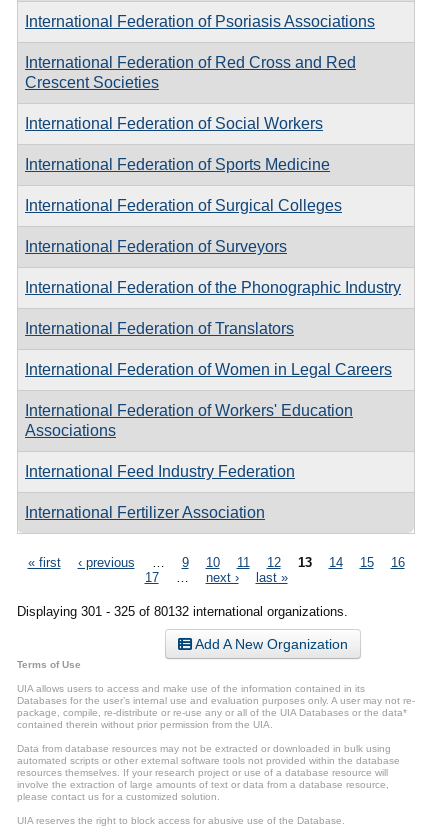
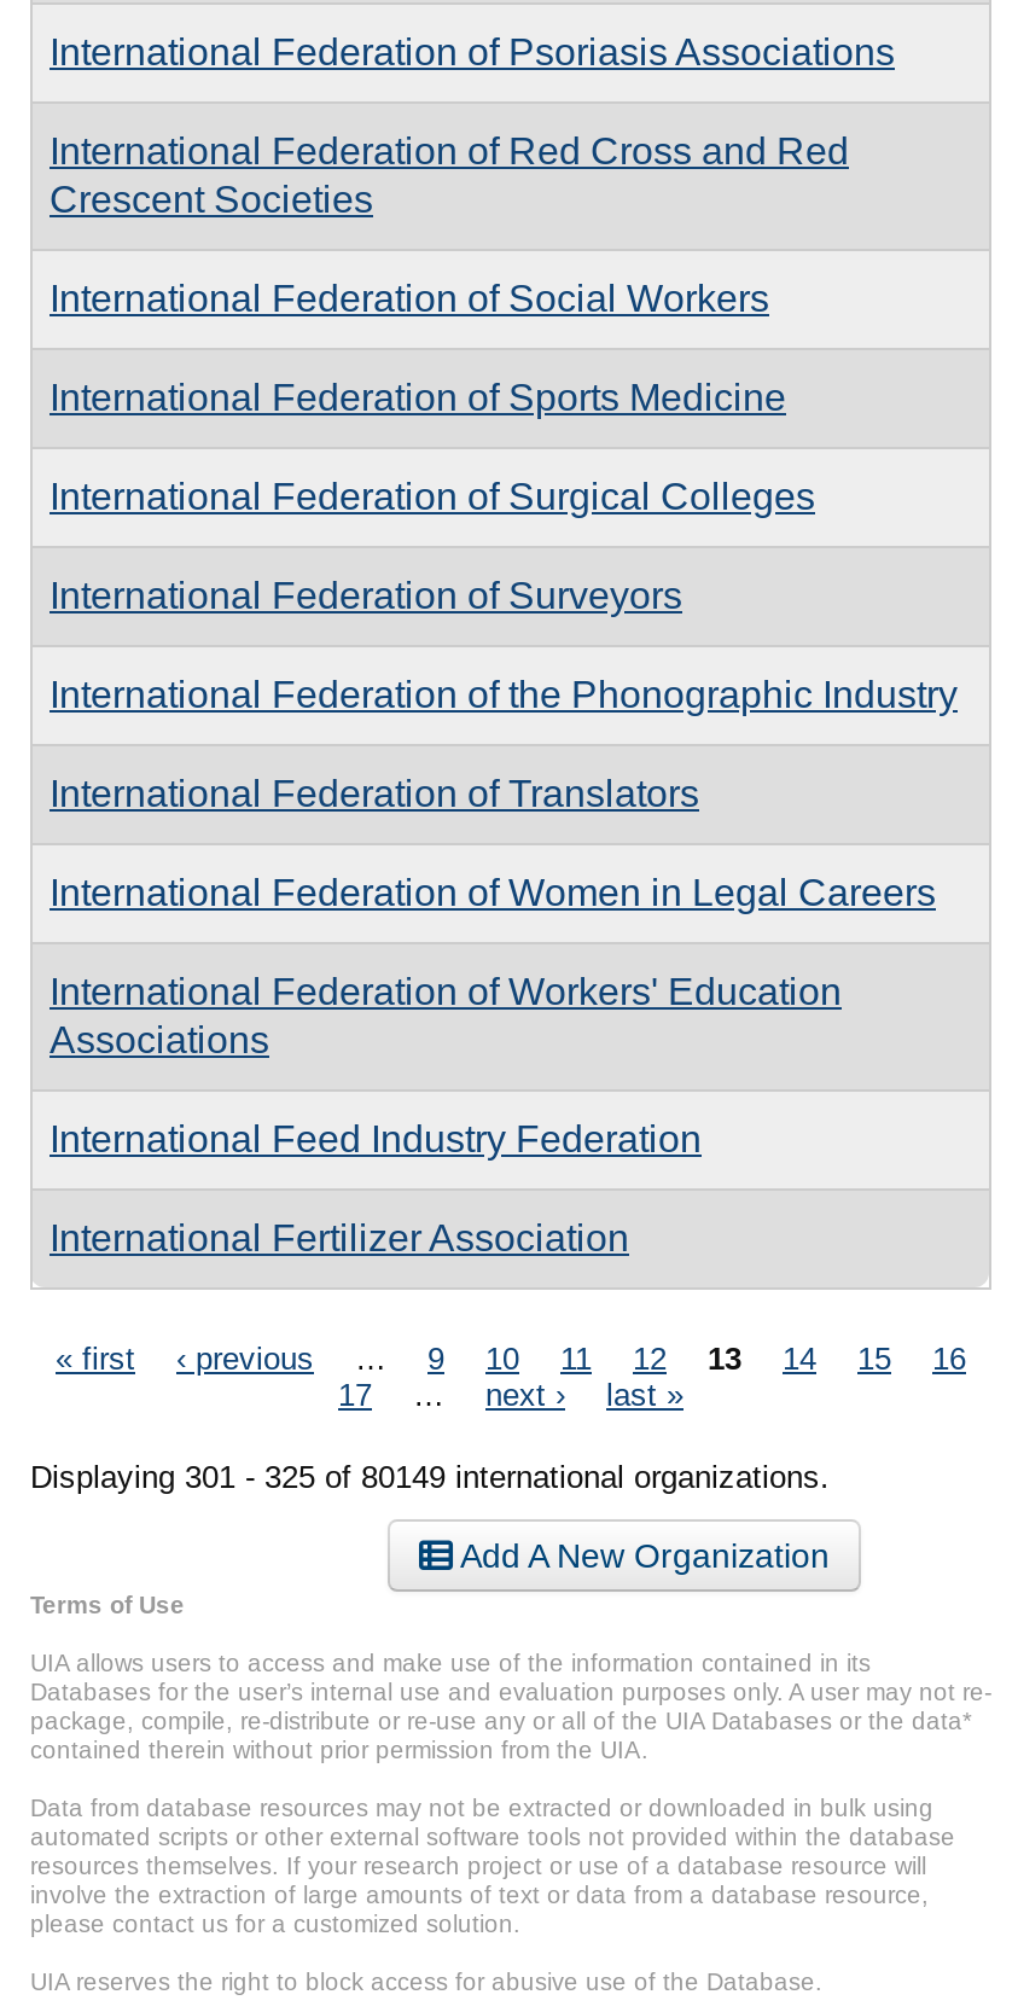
[17,604,348,619] Displaying 301 - 325 of 80132 international organizations. -> [30,1459,830,1495] Displaying 301 - 325 of 80149 international organizations.

